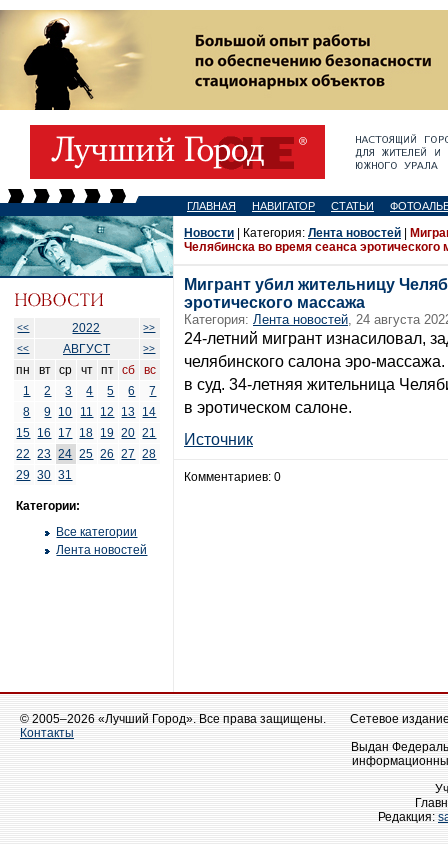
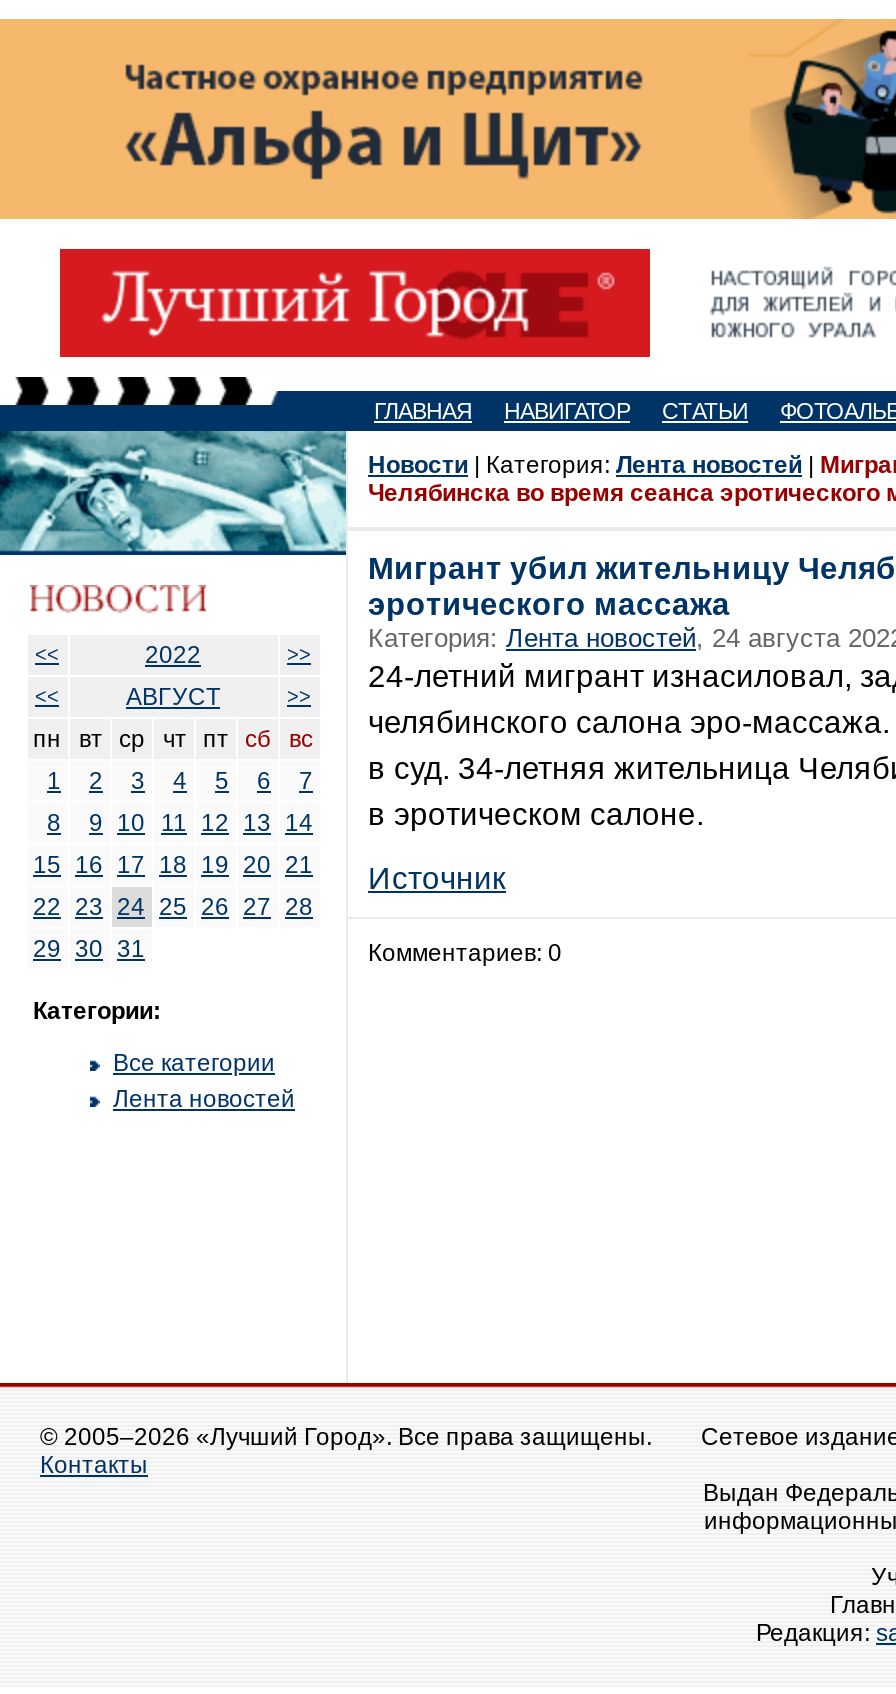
[3,10,445,111] [image] -> [6,19,890,221] [image]

